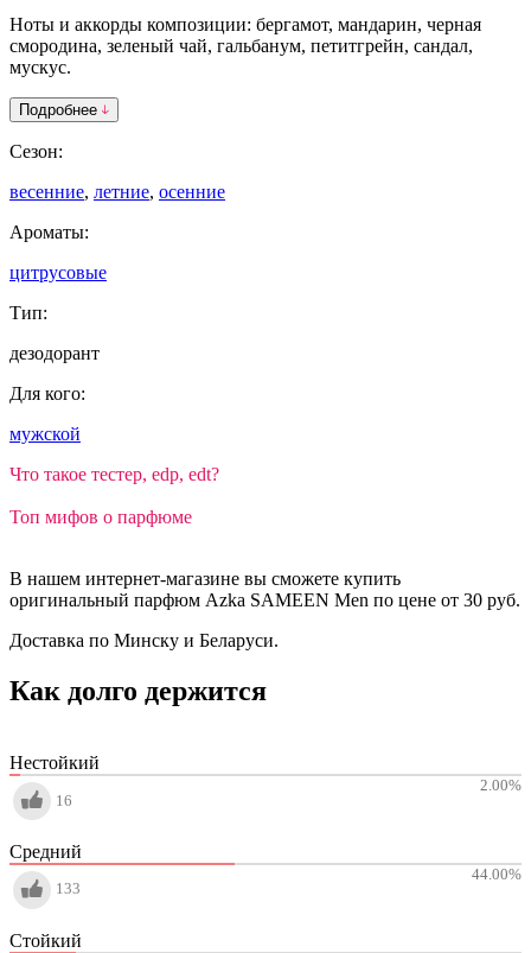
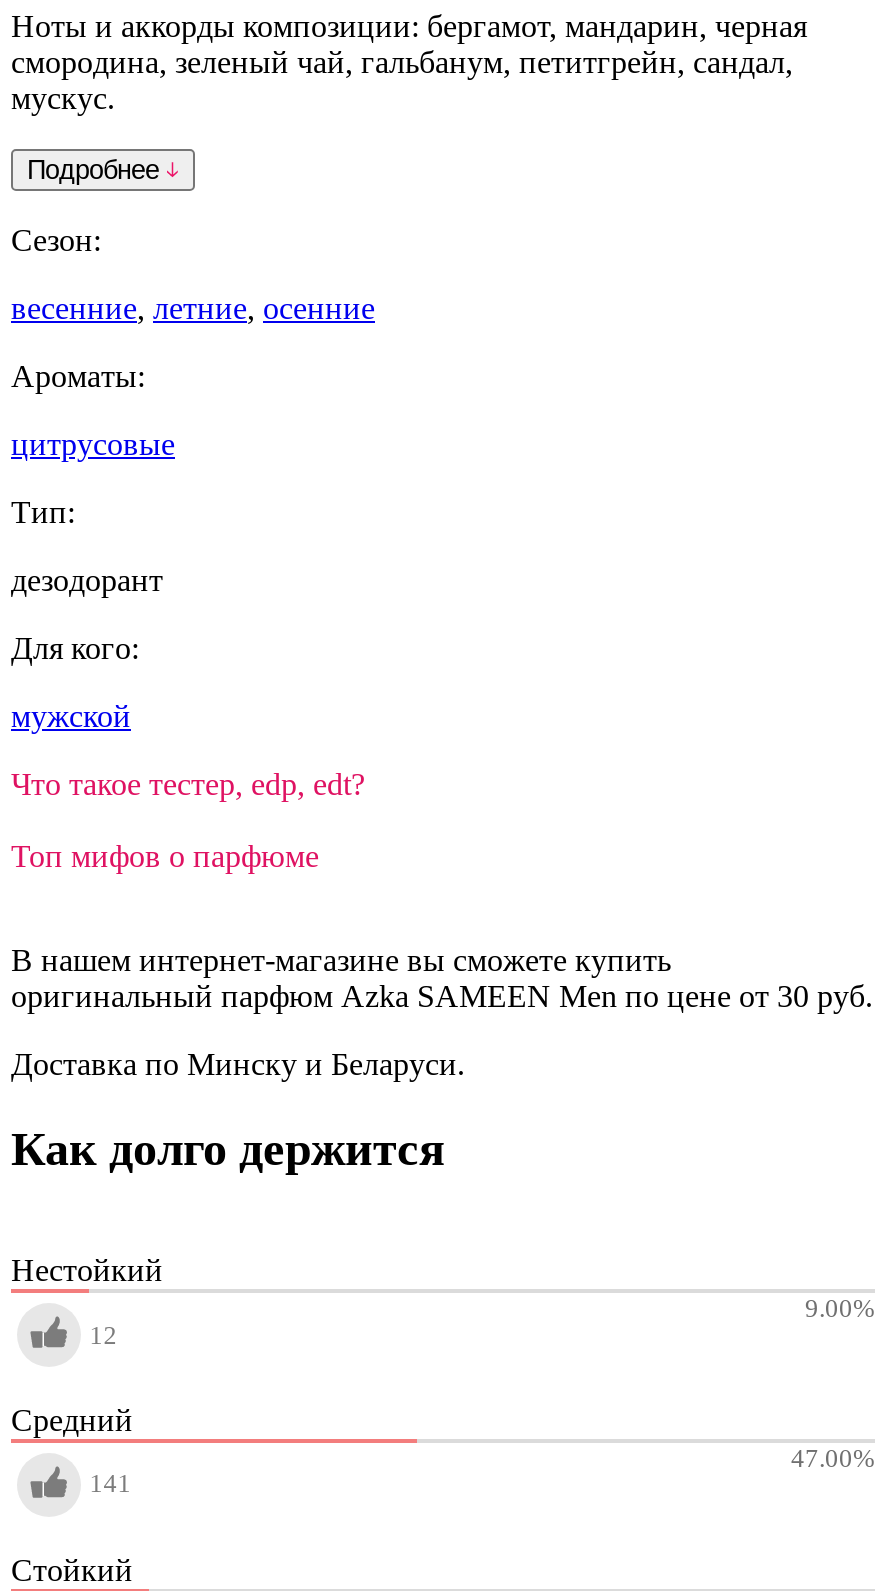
[480,778,522,794] 2.00% -> [805,1295,875,1323] 9.00%
[56,793,73,809] 16 -> [89,1321,117,1349] 12
[472,866,522,883] 44.00% -> [791,1445,875,1473] 47.00%
[56,882,81,898] 133 -> [89,1471,131,1499] 141

